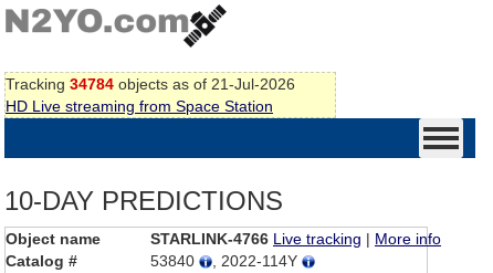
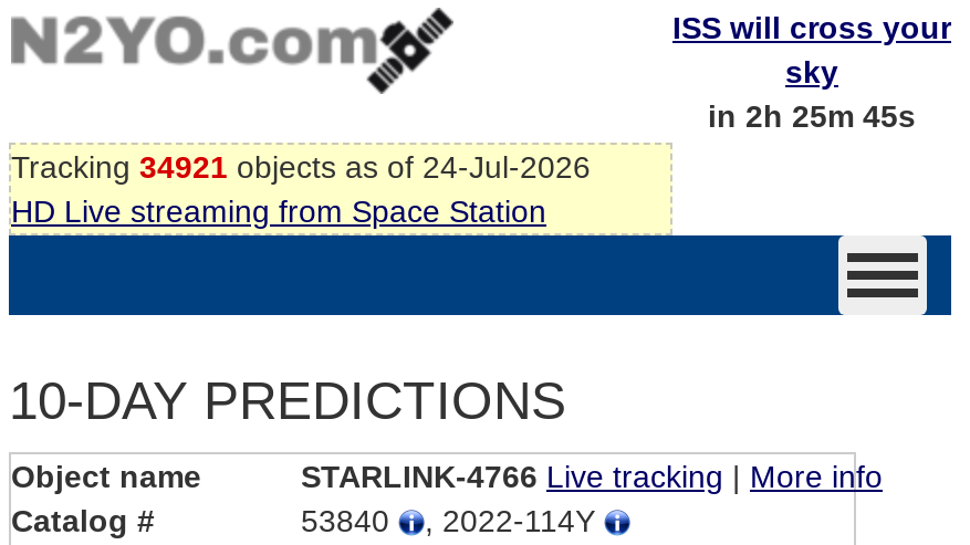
none -> [672,10,951,134] ISS will cross your | sky | in 2h 25m 45s
[6,75,295,93] Tracking 34784 objects as of 21-Jul-2026 -> [11,149,591,184] Tracking 34921 objects as of 24-Jul-2026

